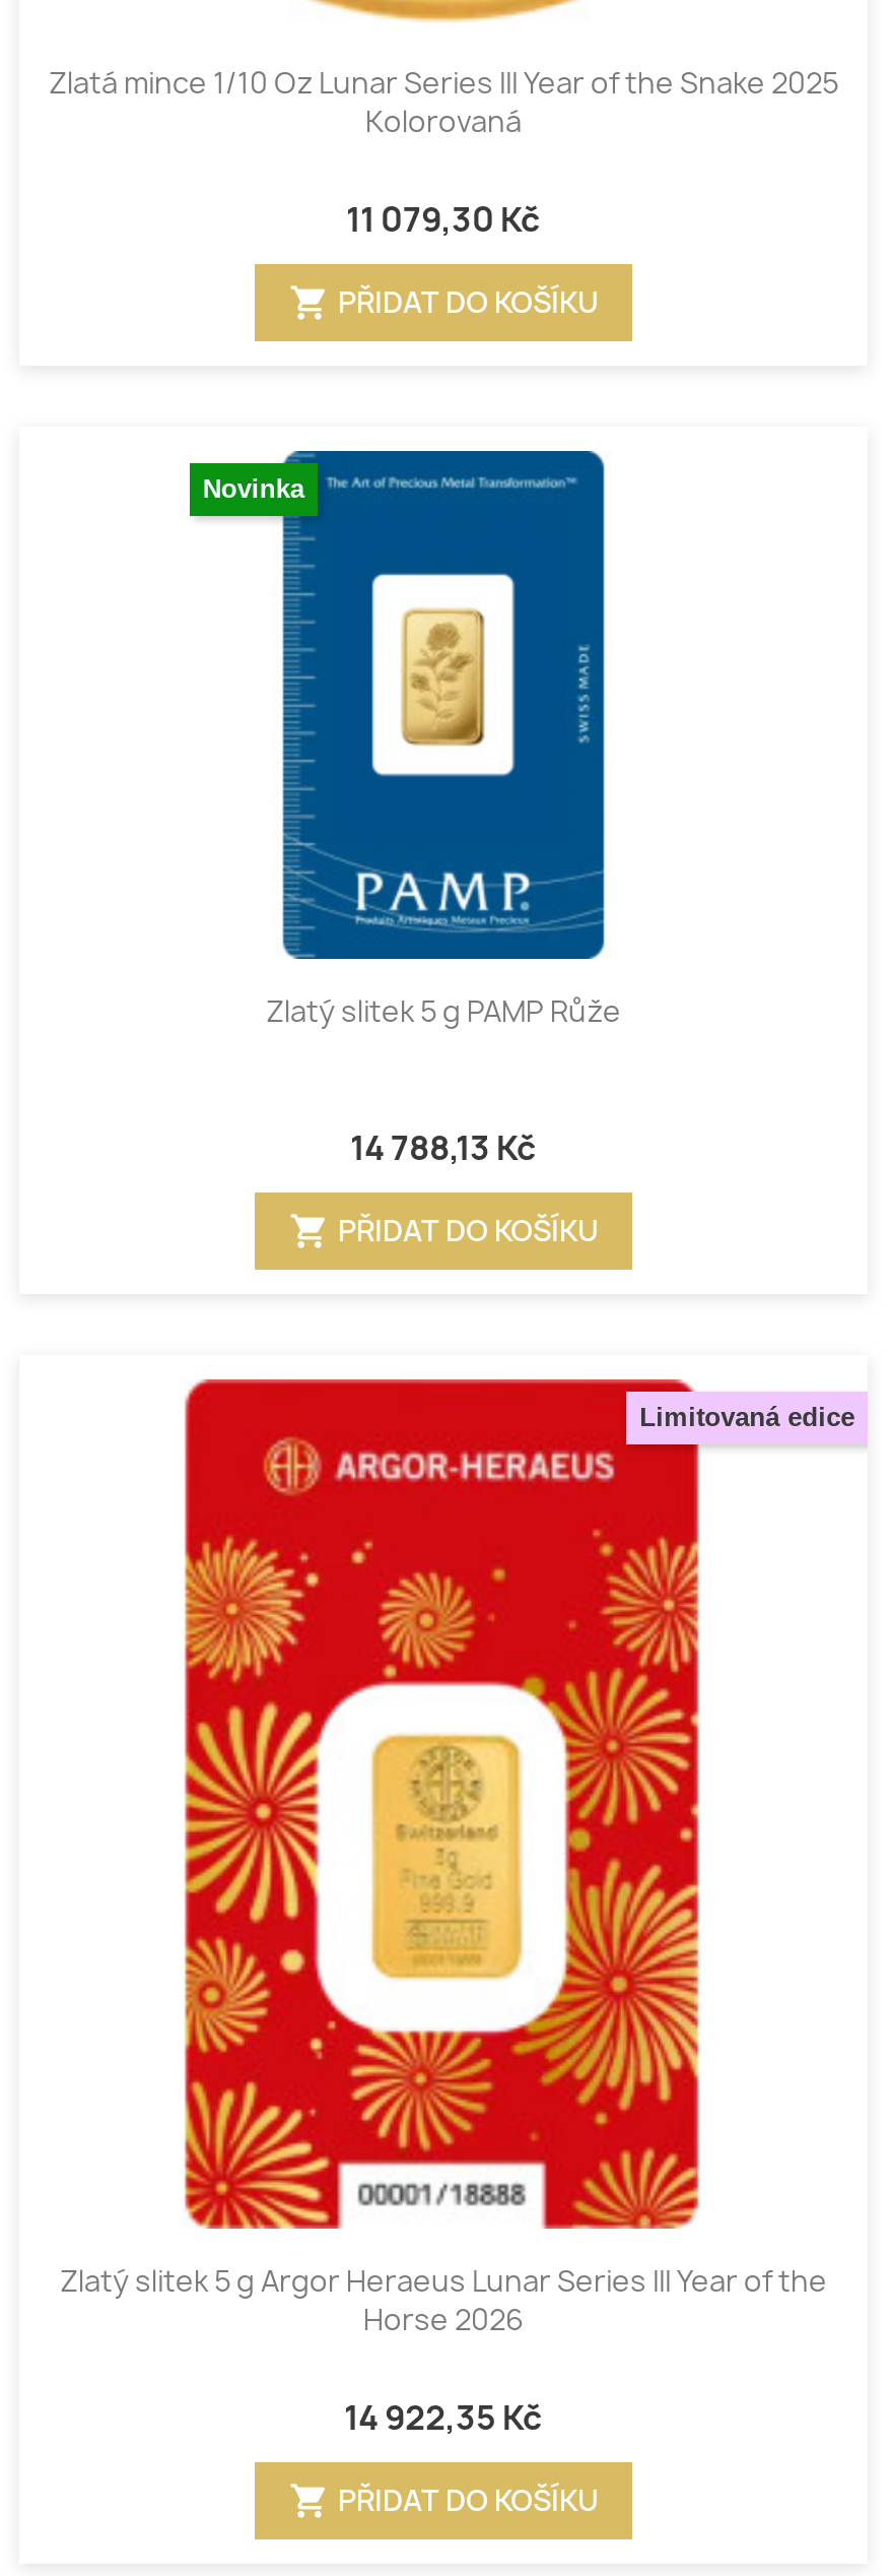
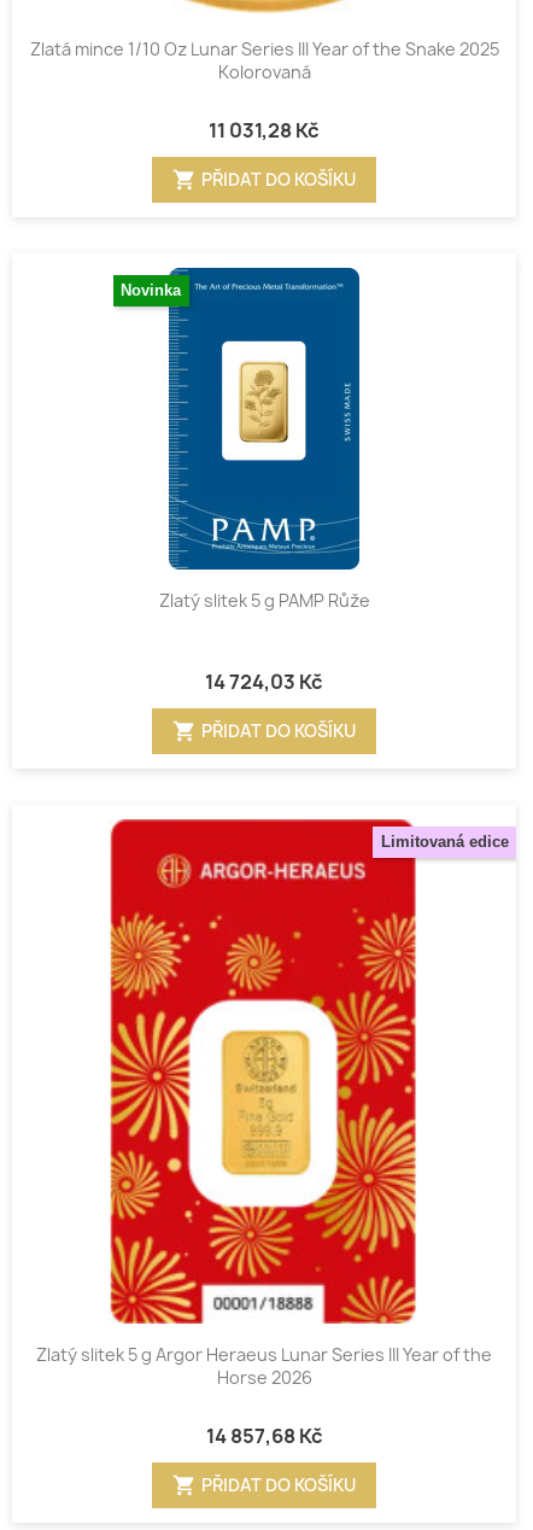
[346,196,541,241] 11 079,30 Kč -> [209,117,320,143] 11 031,28 Kč
[350,1125,537,1170] 14 788,13 Kč -> [205,668,323,695] 14 724,03 Kč
[344,2395,543,2440] 14 922,35 Kč -> [206,1423,323,1449] 14 857,68 Kč

